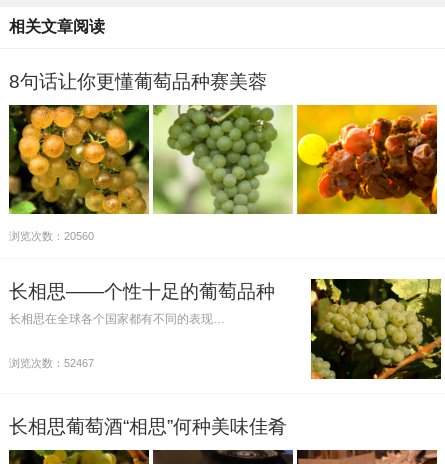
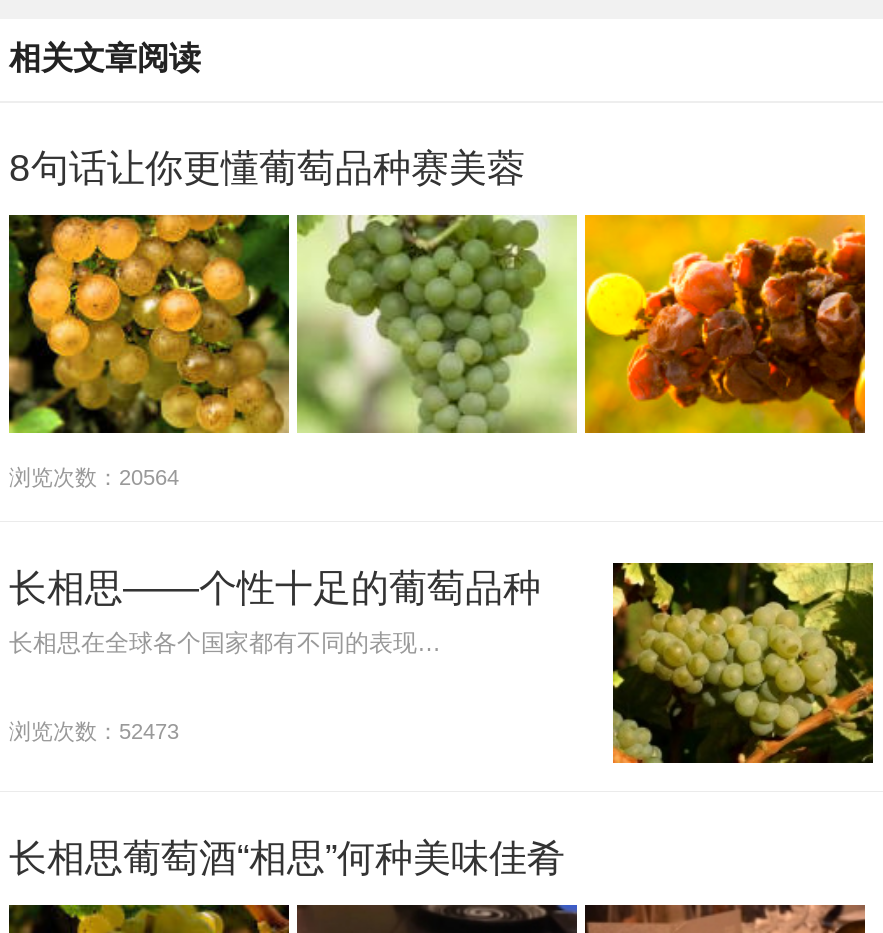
[9,230,94,242] 浏览次数：20560 -> [9,465,179,489] 浏览次数：20564
[9,357,94,369] 浏览次数：52467 -> [9,719,179,743] 浏览次数：52473

